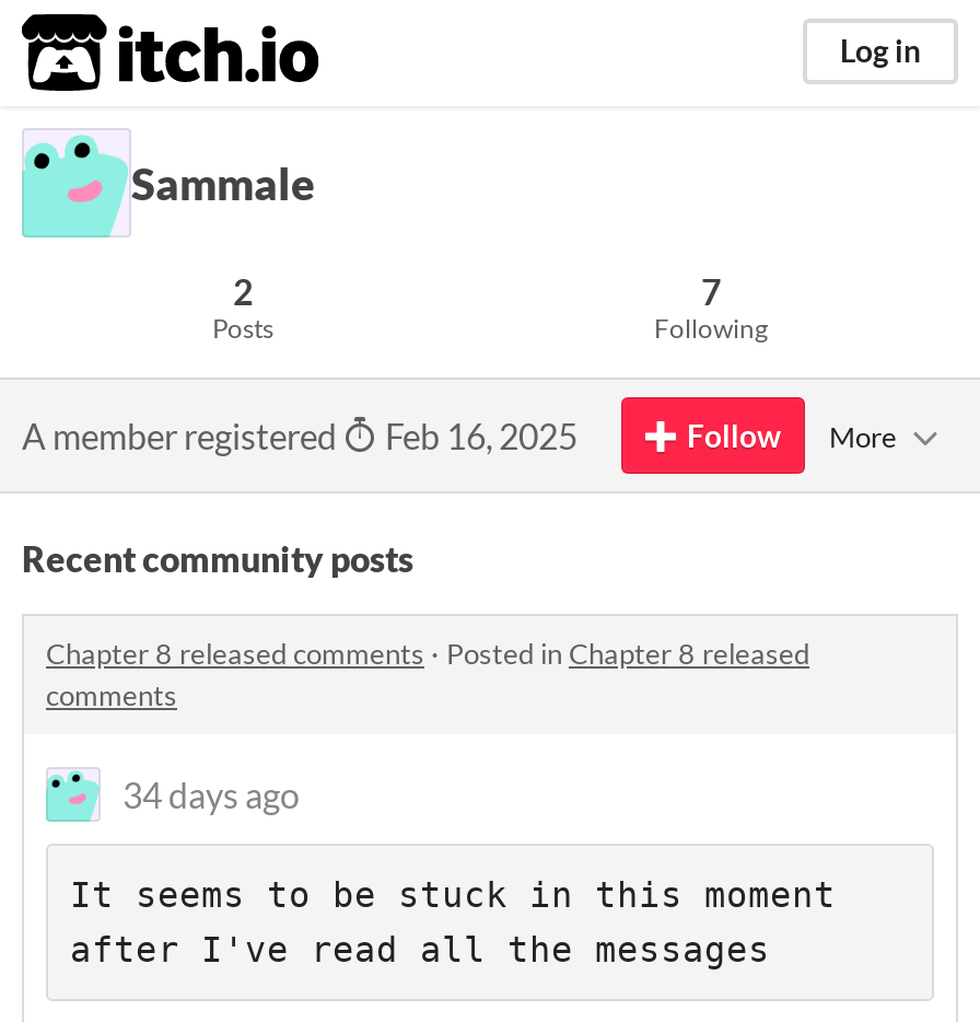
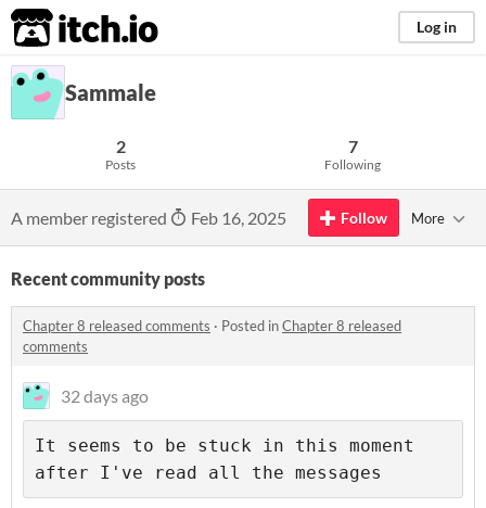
[122,774,300,815] 34 days ago -> [61,385,149,406] 32 days ago

